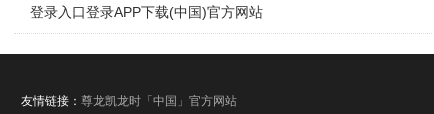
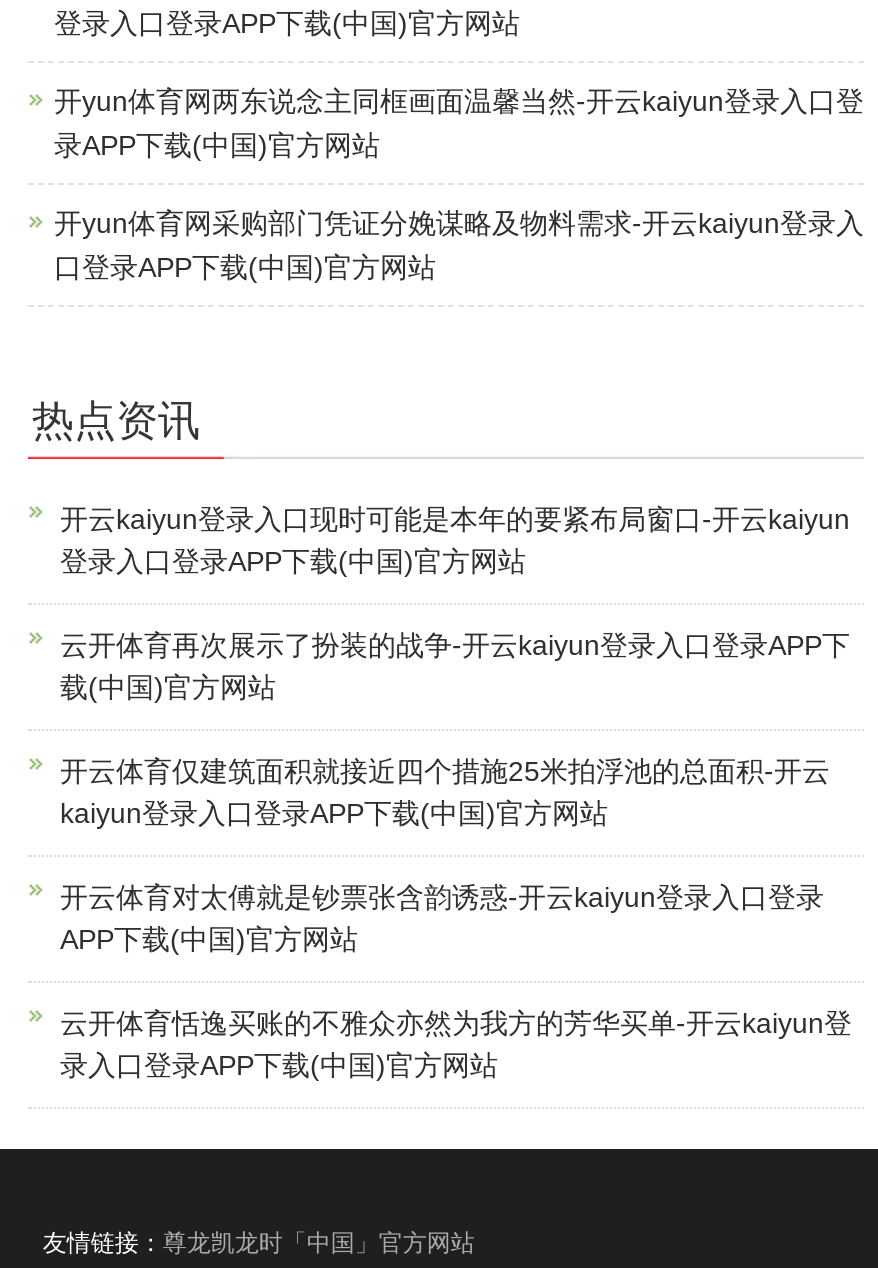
none -> [32,86,864,1082] 开yun体育网两东说念主同框画面温馨当然-开云kaiyun登录入口登 | 录APP下载(中国)官方网站 | 开yun体育网采购部门凭证分娩谋略及物料需求-开云kaiyun登录入 | 口登录APP下载(中国)官方网站 | 热点资讯 | 开云kaiyun登录入口现时可能是本年的要紧布局窗口-开云kaiyun | 登录入口登录APP下载(中国)官方网站 | 云开体育再次展示了扮装的战争-开云kaiyun登录入口登录APP下 | 载(中国)官方网站 | 开云体育仅建筑面积就接近四个措施25米拍浮池的总面积-开云 | kaiyun登录入口登录APP下载(中国)官方网站 | 开云体育对太傅就是钞票张含韵诱惑-开云kaiyun登录入口登录 | APP下载(中国)官方网站 | 云开体育恬逸买账的不雅众亦然为我方的芳华买单-开云kaiyun登 | 录入口登录APP下载(中国)官方网站

